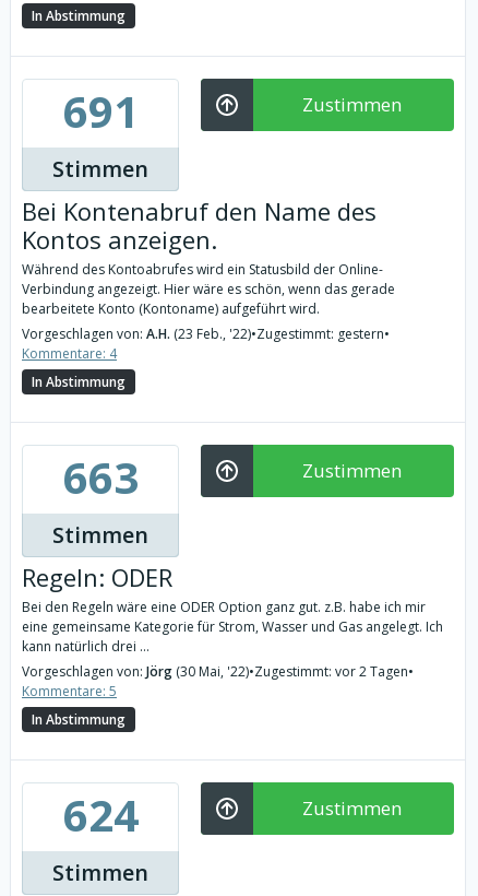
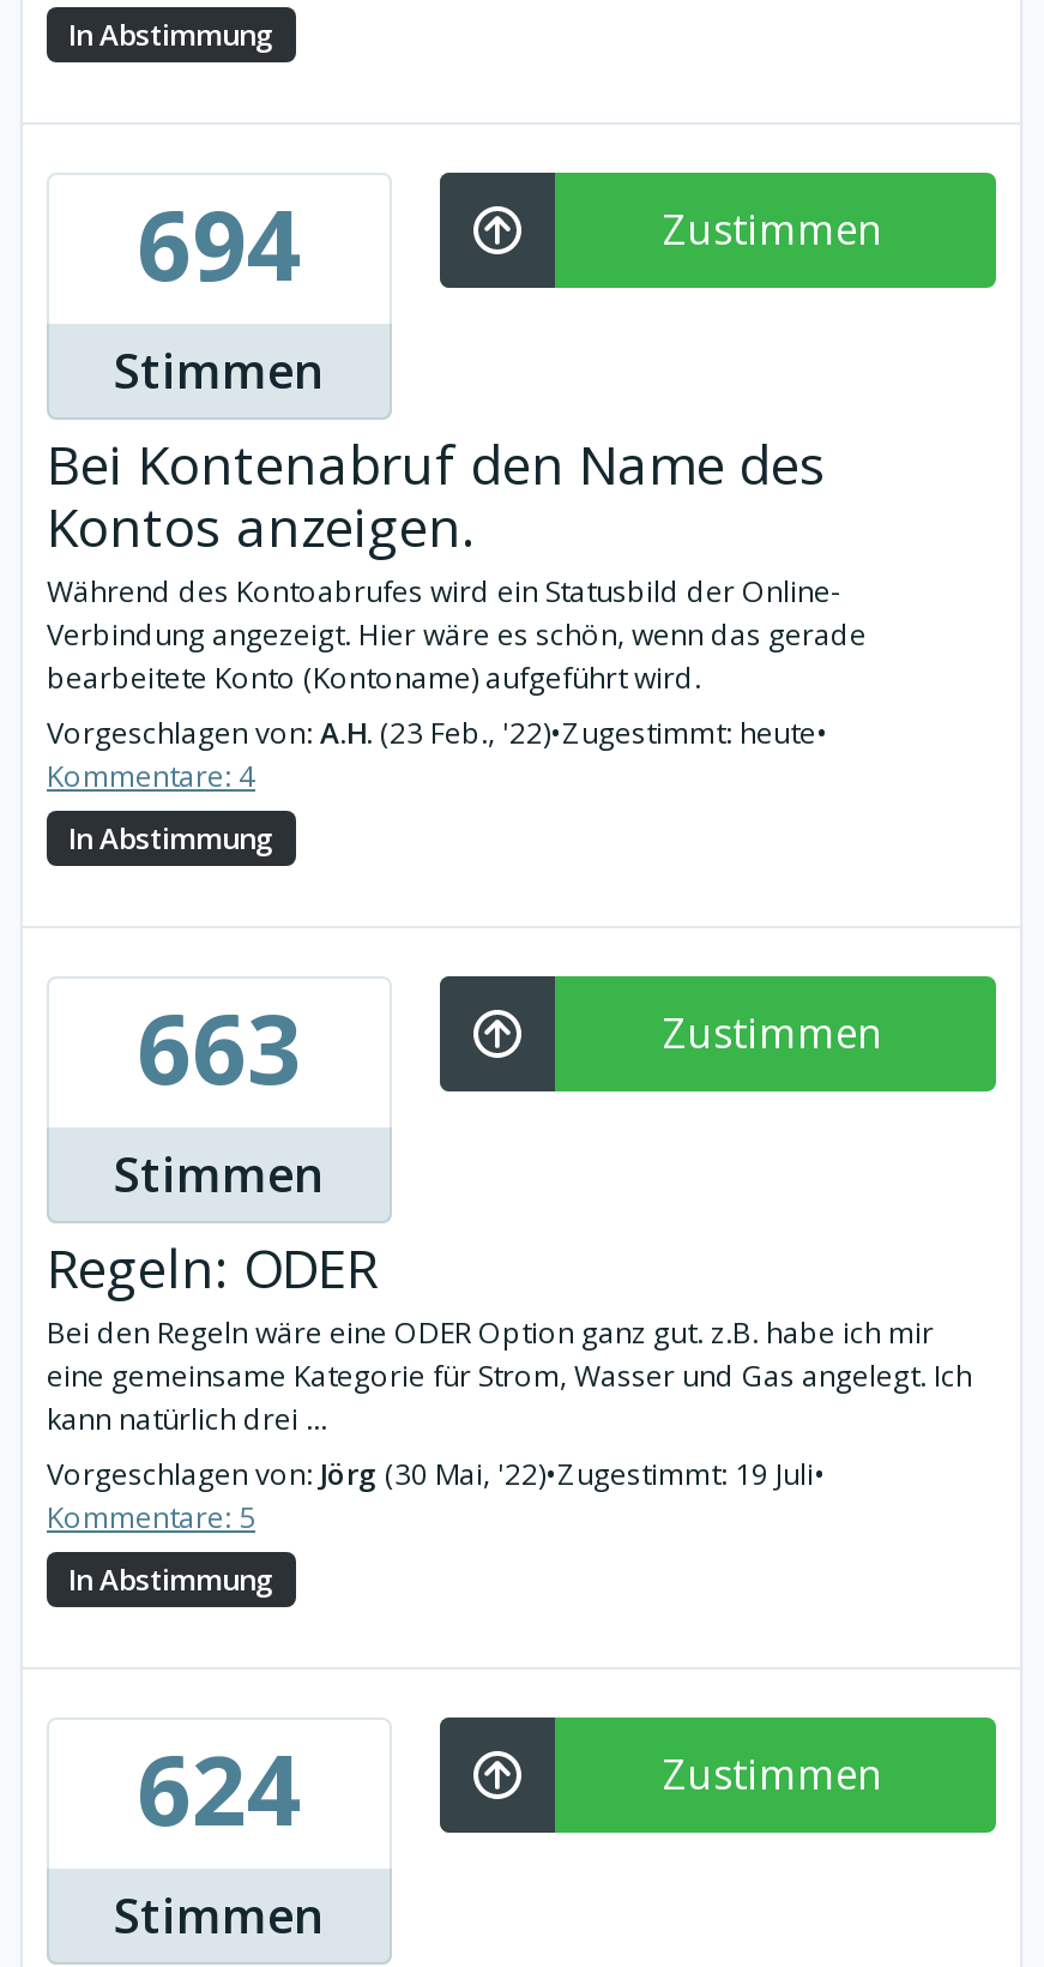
[63,81,138,141] 691 -> [137,178,302,309] 694
[22,325,390,343] Vorgeschlagen von: A.H. (23 Feb., '22)•Zugestimmt: gestern• -> [47,712,828,753] Vorgeschlagen von: A.H. (23 Feb., '22)•Zugestimmt: heute•
[22,662,414,681] Vorgeschlagen von: Jörg (30 Mai, '22)•Zugestimmt: vor 2 Tagen• -> [47,1454,826,1494] Vorgeschlagen von: Jörg (30 Mai, '22)•Zugestimmt: 19 Juli•

